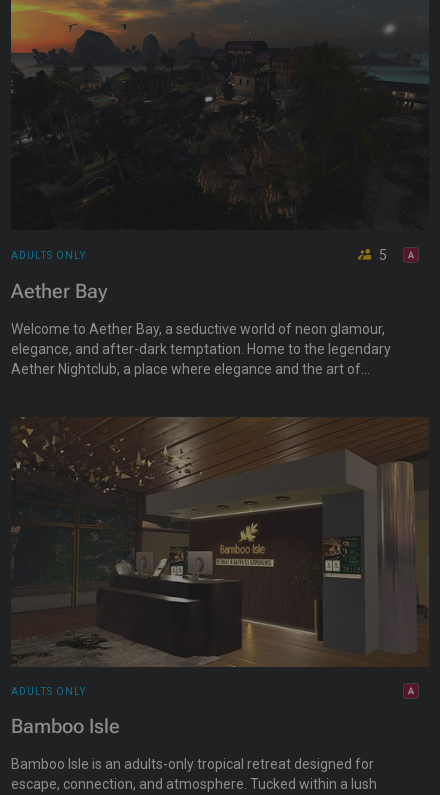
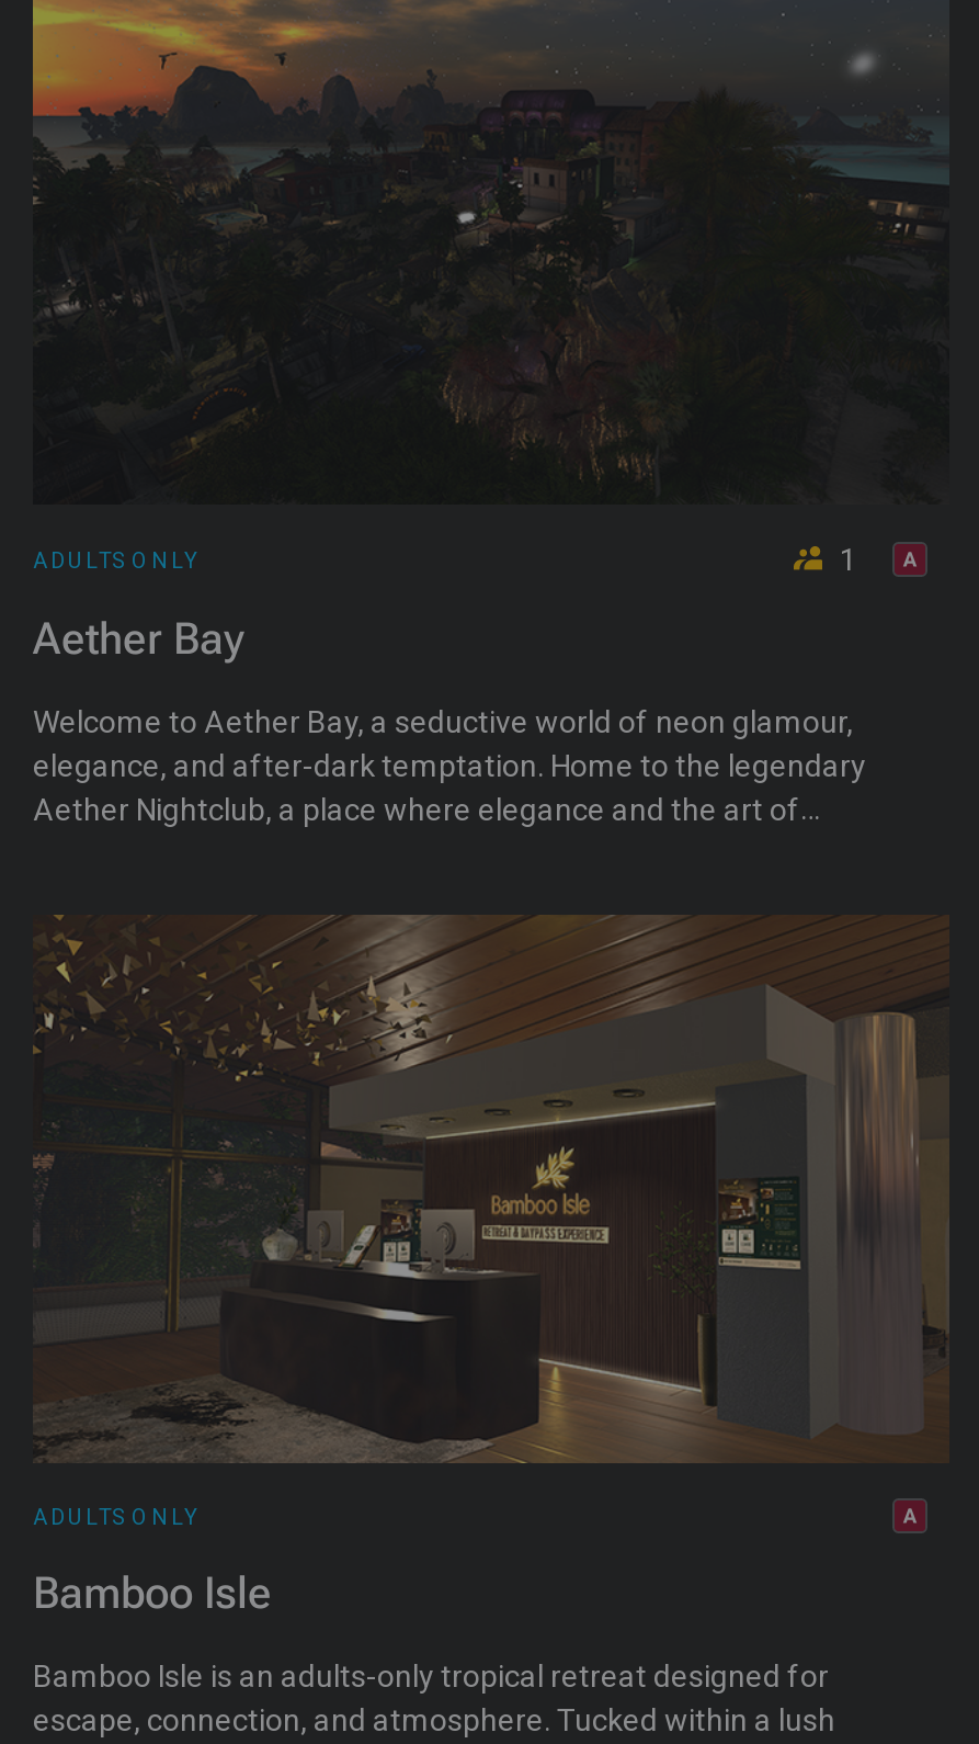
[379,246,387,262] 5 -> [840,541,857,576] 1

